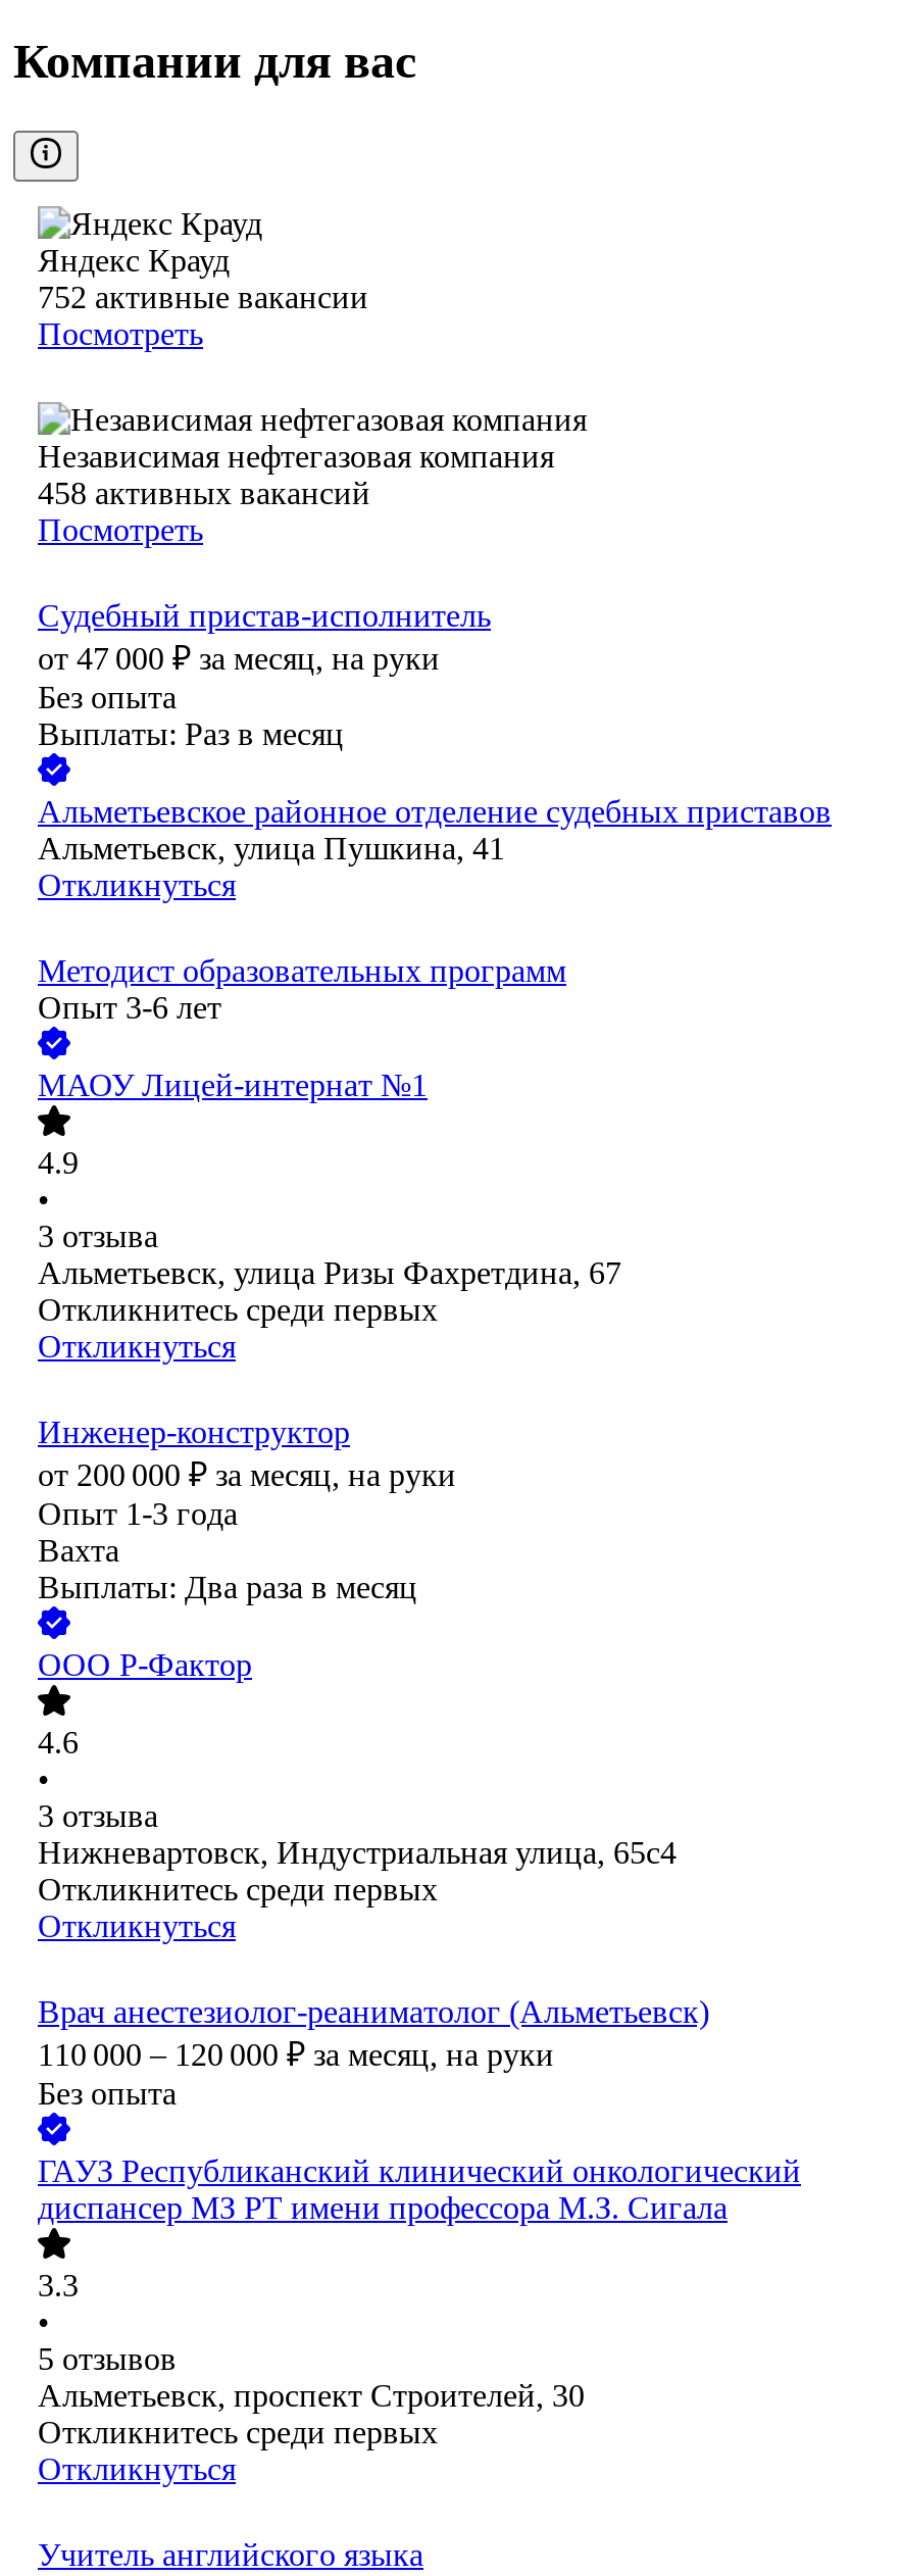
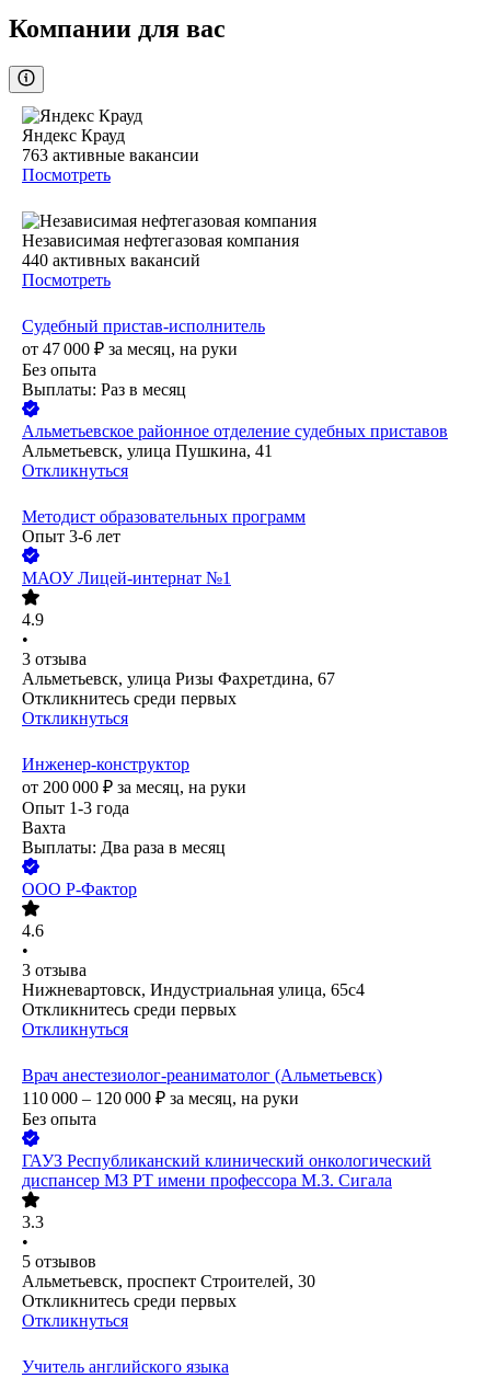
[38,280,368,315] 752 активные вакансии -> [22,146,199,165] 763 активные вакансии
[38,476,370,511] 458 активных вакансий -> [22,251,200,270] 440 активных вакансий

